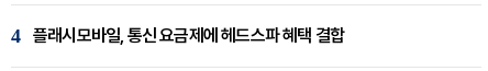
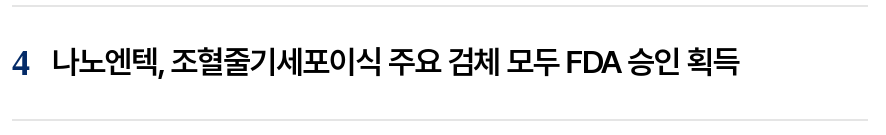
[33,25,344,46] 플래시모바일, 통신 요금제에 헤드스파 혜택 결합 -> [52,43,739,81] 나노엔텍, 조혈줄기세포이식 주요 검체 모두 FDA 승인 획득

